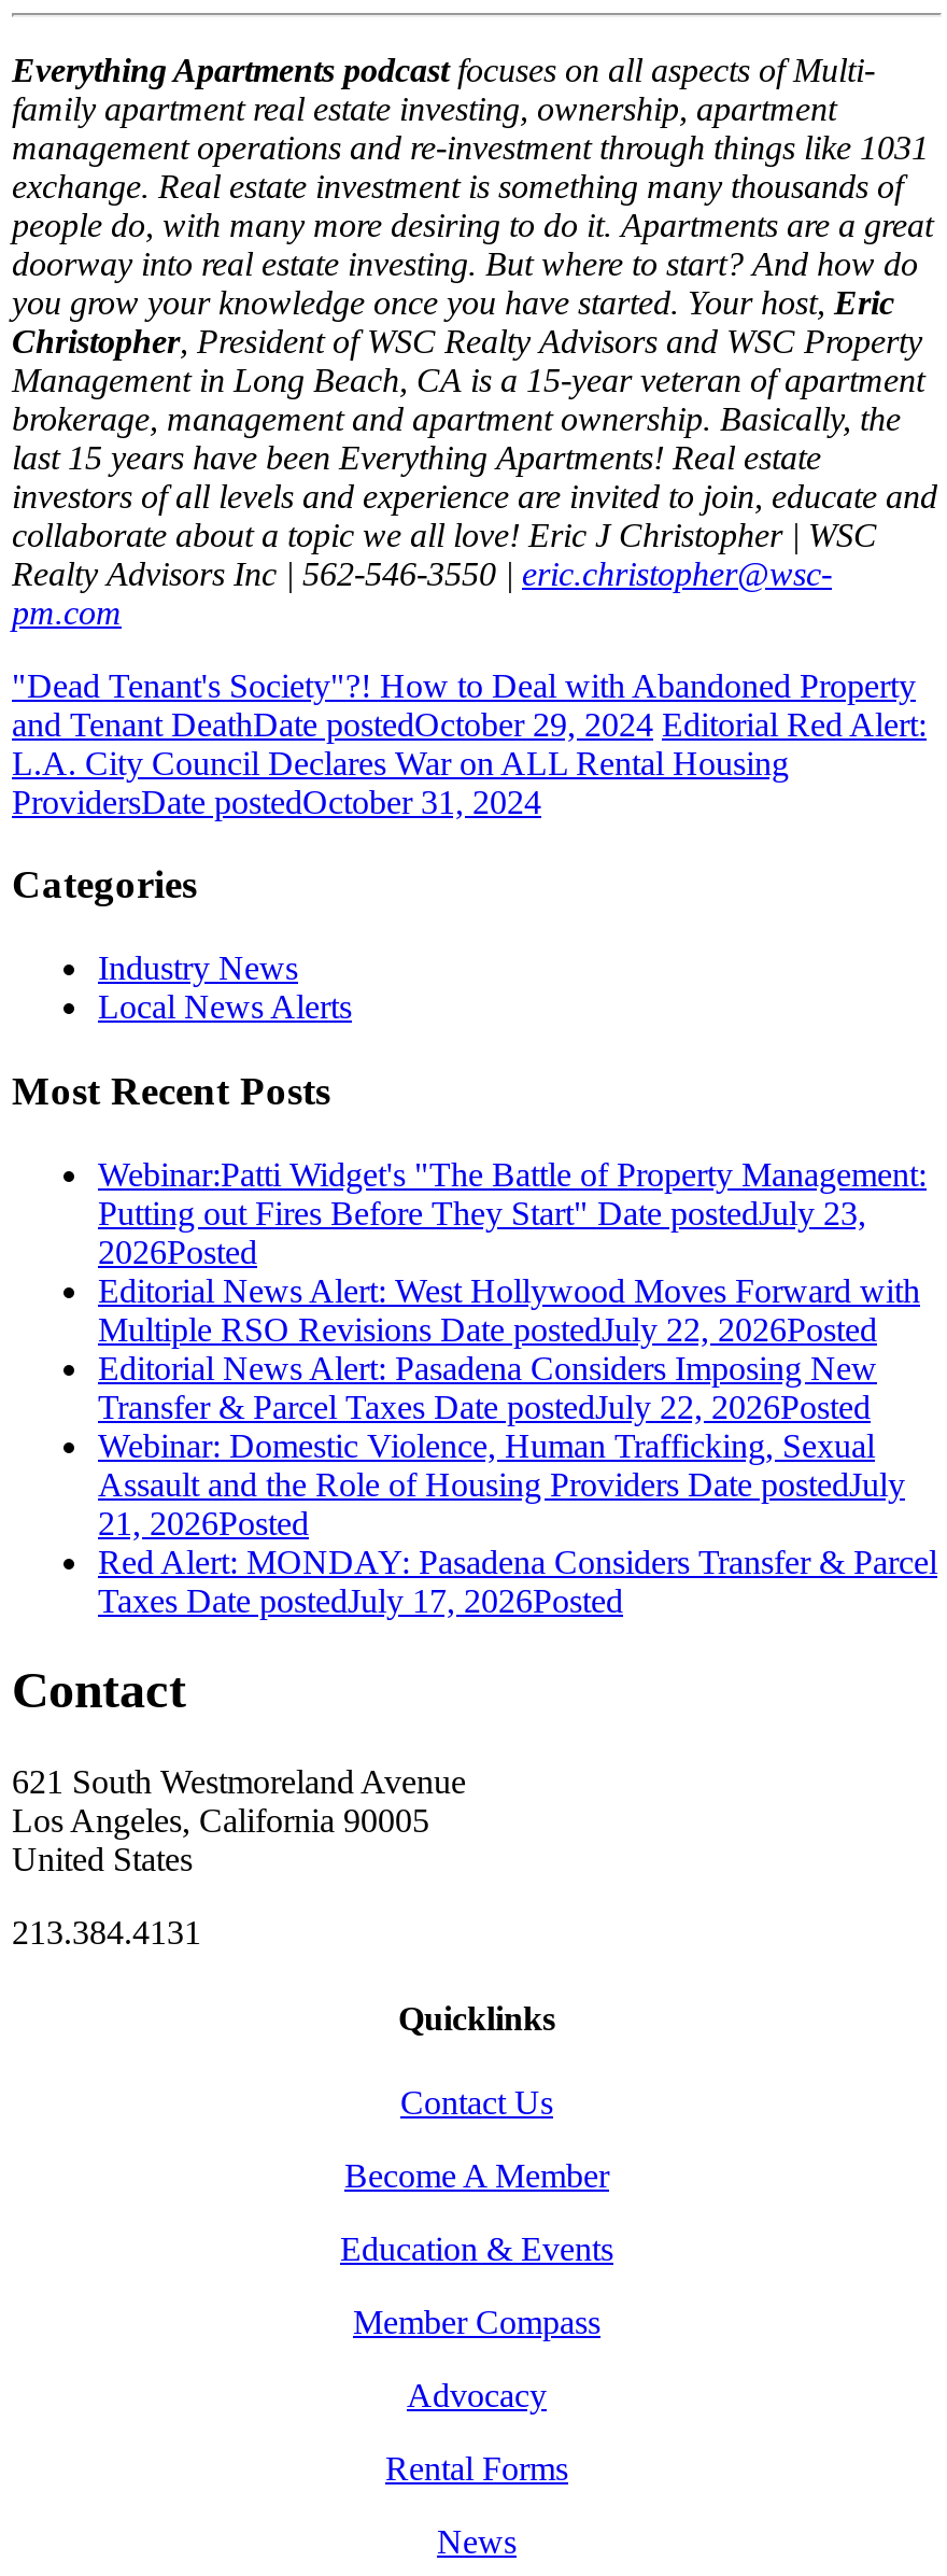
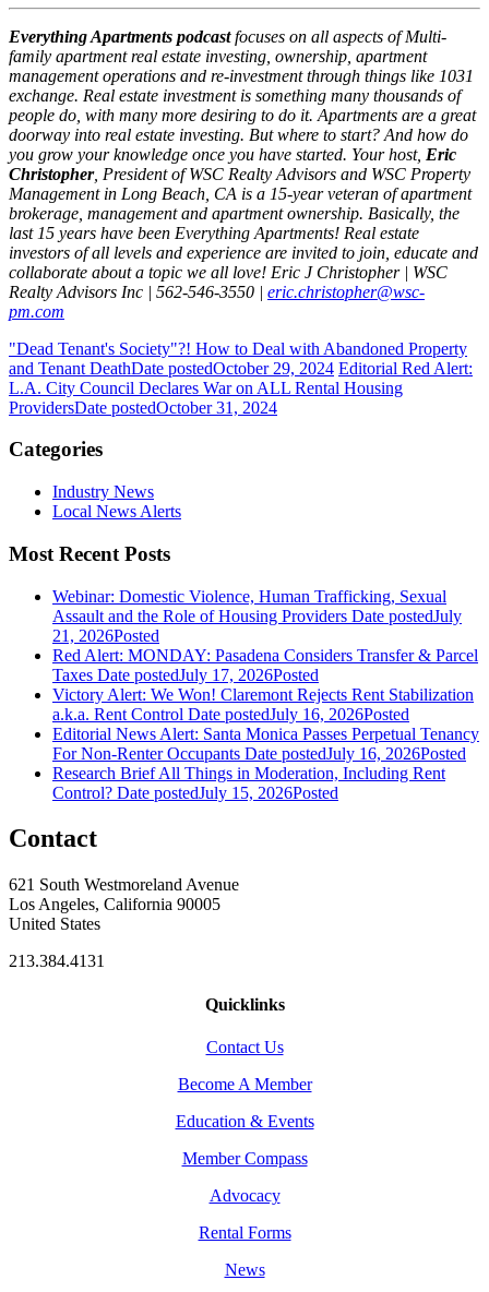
[98,1155,927,1424] Webinar:Patti Widget's "The Battle of Property Management: | Putting out Fires Before They Start" Date postedJuly 23, | 2026Posted | Editorial News Alert: West Hollywood Moves Forward with | Multiple RSO Revisions Date postedJuly 22, 2026Posted | Editorial News Alert: Pasadena Considers Imposing New | Transfer & Parcel Taxes Date postedJuly 22, 2026Posted -> none
moved [98,1427,937,1618] -> [52,587,478,684]: Webinar: Domestic Violence, Human Trafficking, Sexual | Assault and the Role of Housing Providers Date postedJuly | 21, 2026Posted | Red Alert: MONDAY: Pasadena Considers Transfer & Parcel | Taxes Date postedJuly 17, 2026Posted
none -> [52,685,479,802] Victory Alert: We Won! Claremont Rejects Rent Stabilization | a.k.a. Rent Control Date postedJuly 16, 2026Posted | Editorial News Alert: Santa Monica Passes Perpetual Tenancy | For Non-Renter Occupants Date postedJuly 16, 2026Posted | Research Brief All Things in Moderation, Including Rent | Control? Date postedJuly 15, 2026Posted

